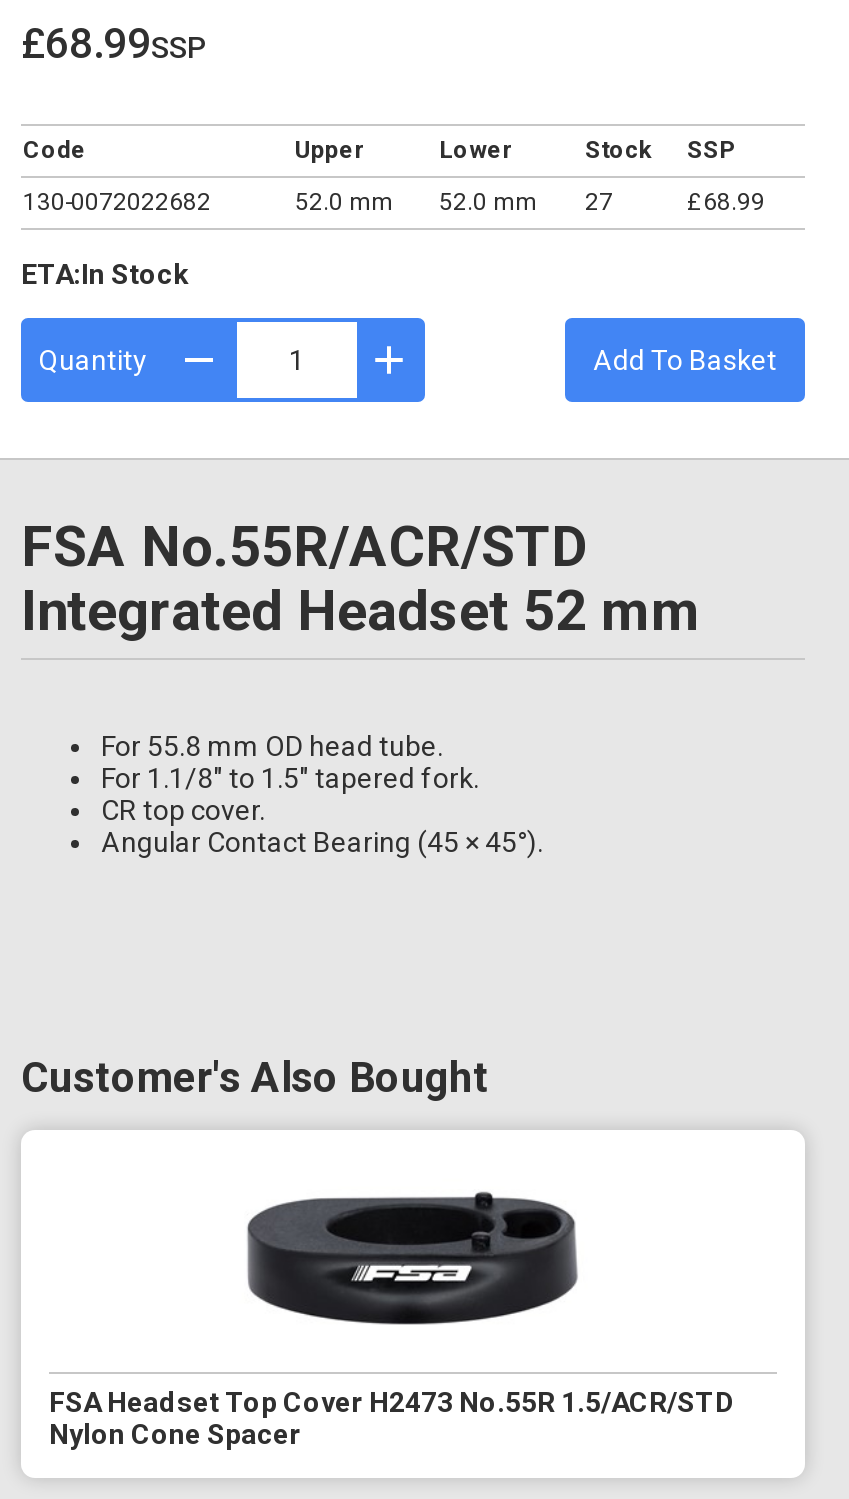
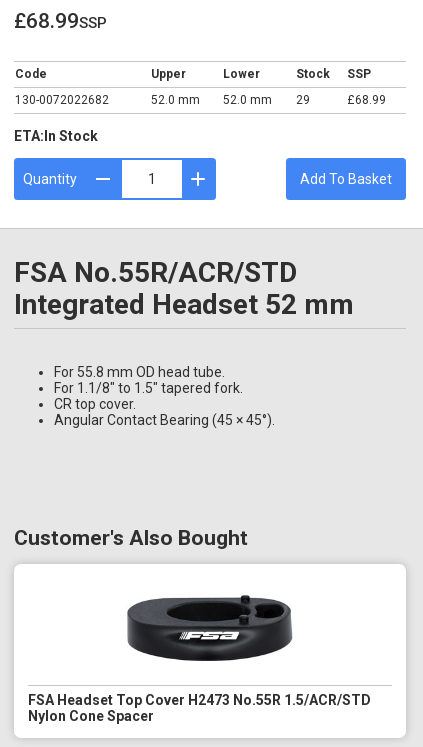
[295,188,613,216] 52.0 mm 52.0 mm 27 -> [151,93,310,107] 52.0 mm 52.0 mm 29

